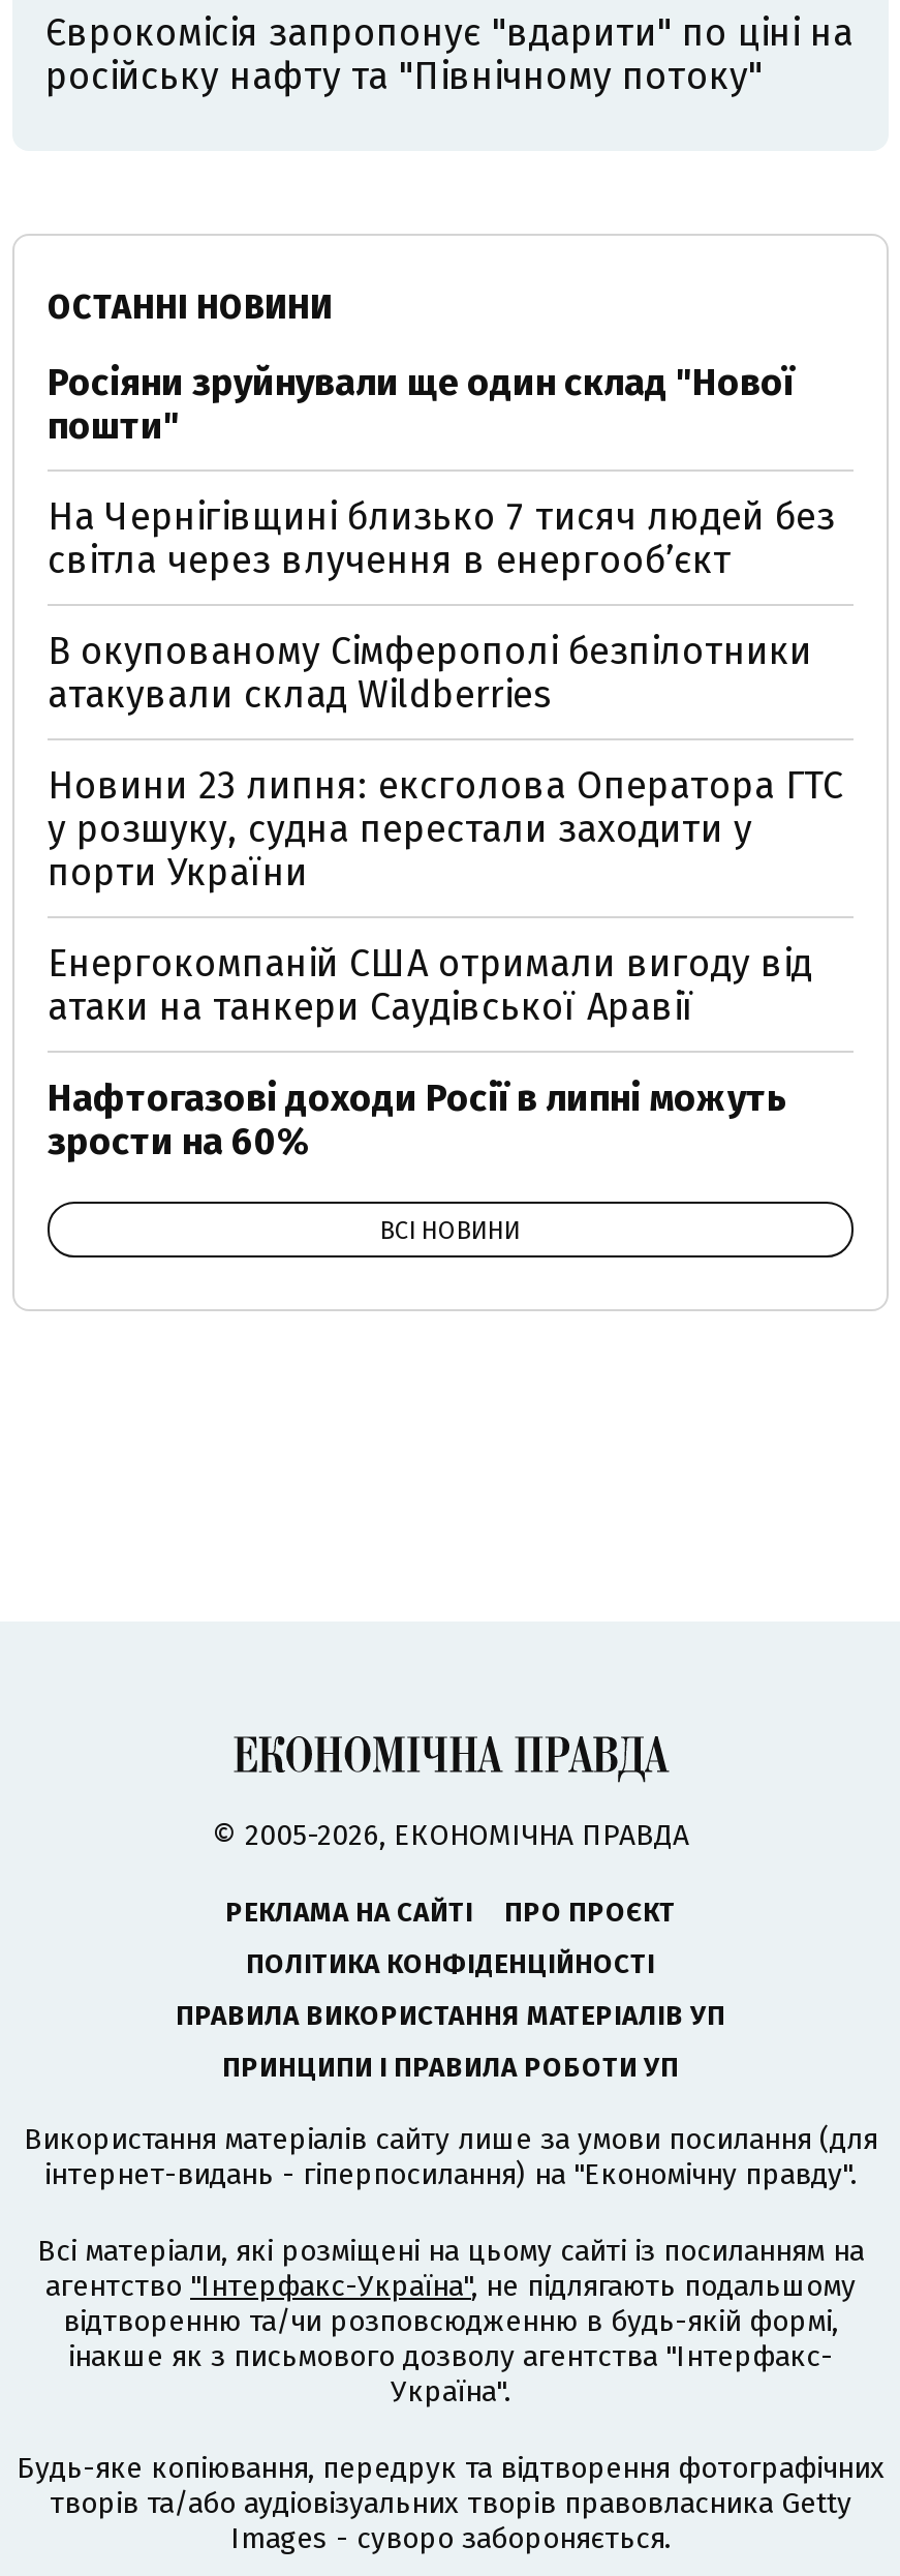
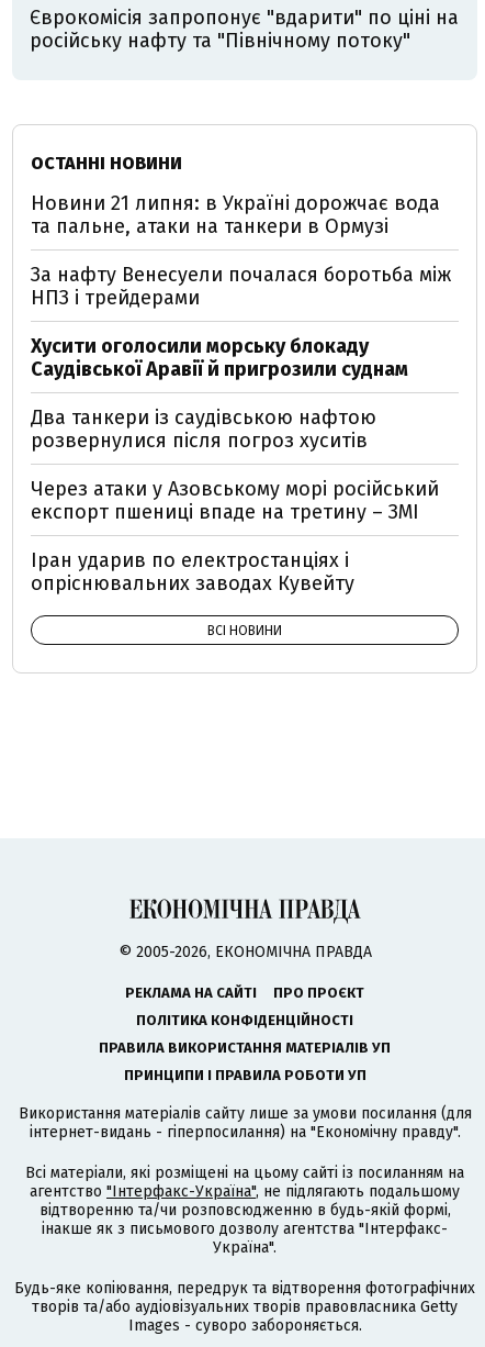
[48,359,794,448] Росіяни зруйнували ще один склад "Нової | пошти" -> [31,191,440,238] Новини 21 липня: в Україні дорожчає вода | та пальне, атаки на танкери в Ормузі
[48,493,835,582] На Чернігівщині близько 7 тисяч людей без | світла через влучення в енергообʼєкт -> [31,262,451,309] За нафту Венесуели почалася боротьба між | НПЗ і трейдерами
[48,628,812,717] В окупованому Сімферополі безпілотники | атакували склад Wildberries -> [31,333,408,381] Хусити оголосили морську блокаду | Саудівської Аравії й пригрозили суднам
[48,762,843,895] Новини 23 липня: ексголова Оператора ГТС | у розшуку, судна перестали заходити у | порти України -> [31,405,376,452] Два танкери із саудівською нафтою | розвернулися після погроз хуситів
[48,940,812,1029] Енергокомпаній США отримали вигоду від | атаки на танкери Саудівської Аравії -> [31,476,439,524] Через атаки у Азовському морі російський | експорт пшениці впаде на третину – ЗМІ
[48,1074,787,1163] Нафтогазові доходи Росії в липні можуть | зрости на 60% -> [31,548,354,595] Іран ударив по електростанціях і | опріснювальних заводах Кувейту

